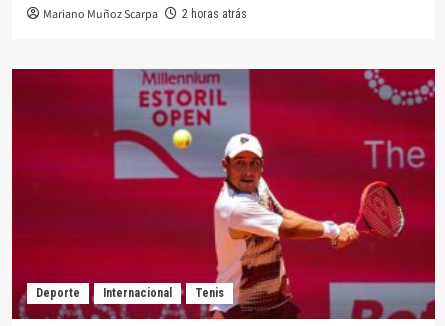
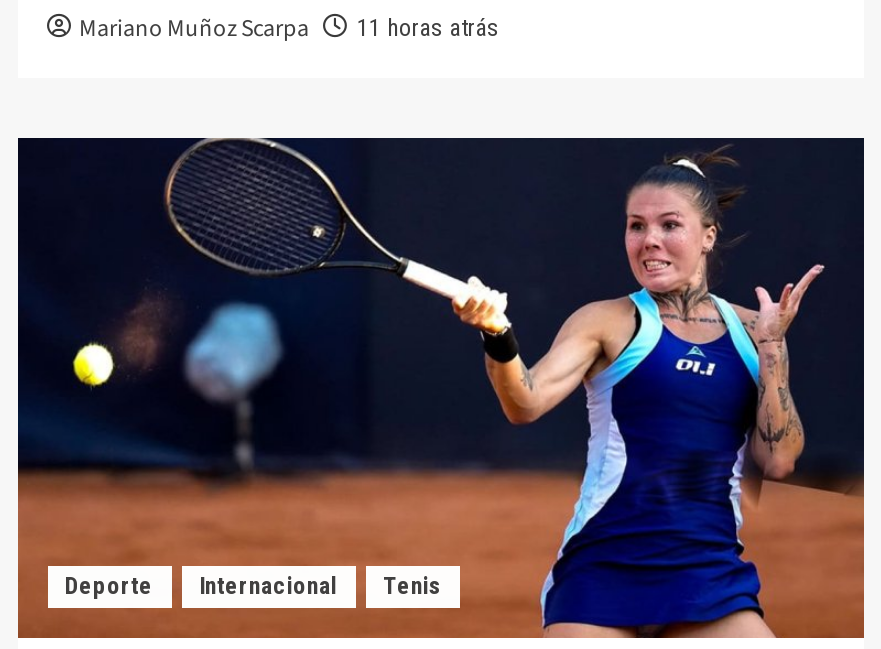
[42,6,246,23] Mariano Muñoz Scarpa 2 horas atrás -> [79,12,499,46] Mariano Muñoz Scarpa 11 horas atrás
[11,68,436,320] [image] -> [16,136,866,640] [image]

